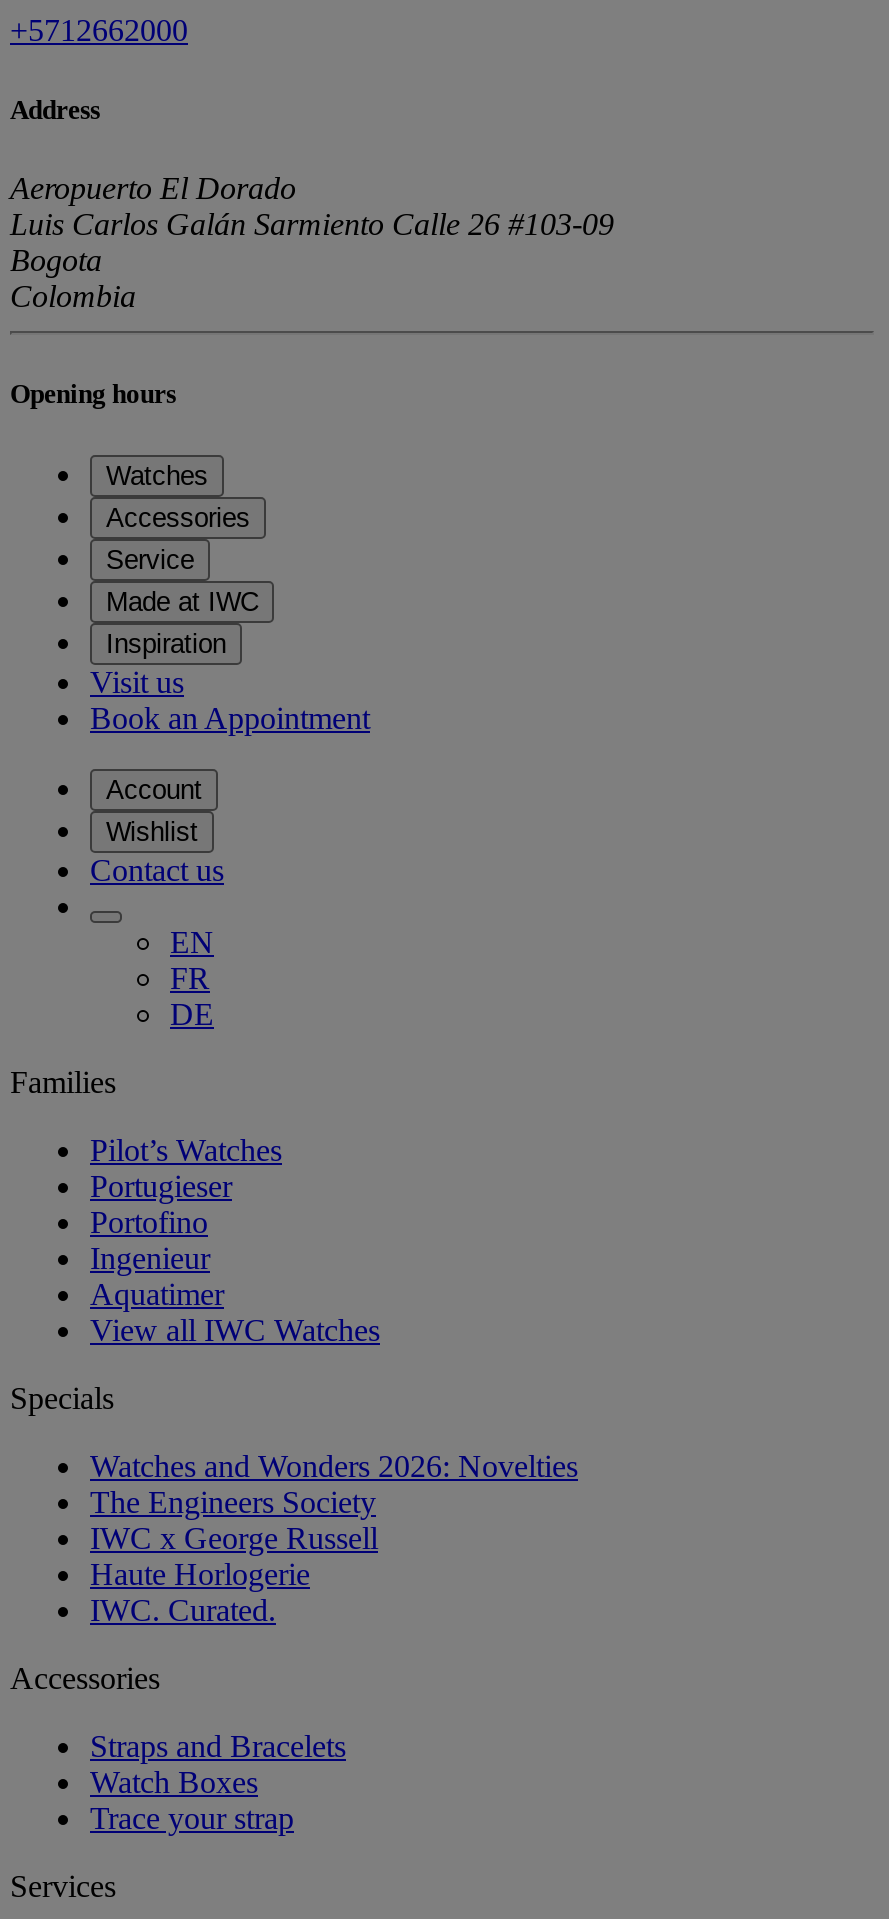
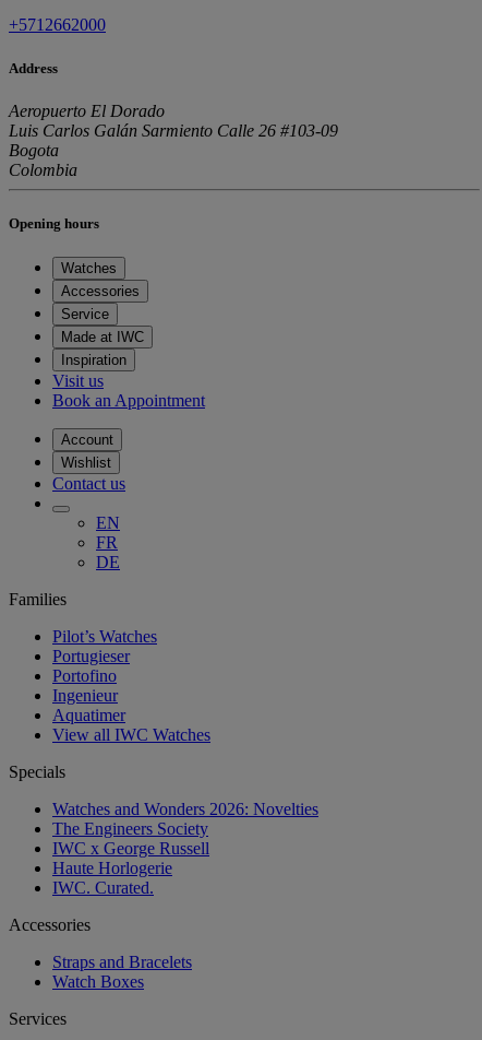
[90,1801,294,1835] Trace your strap -> none

